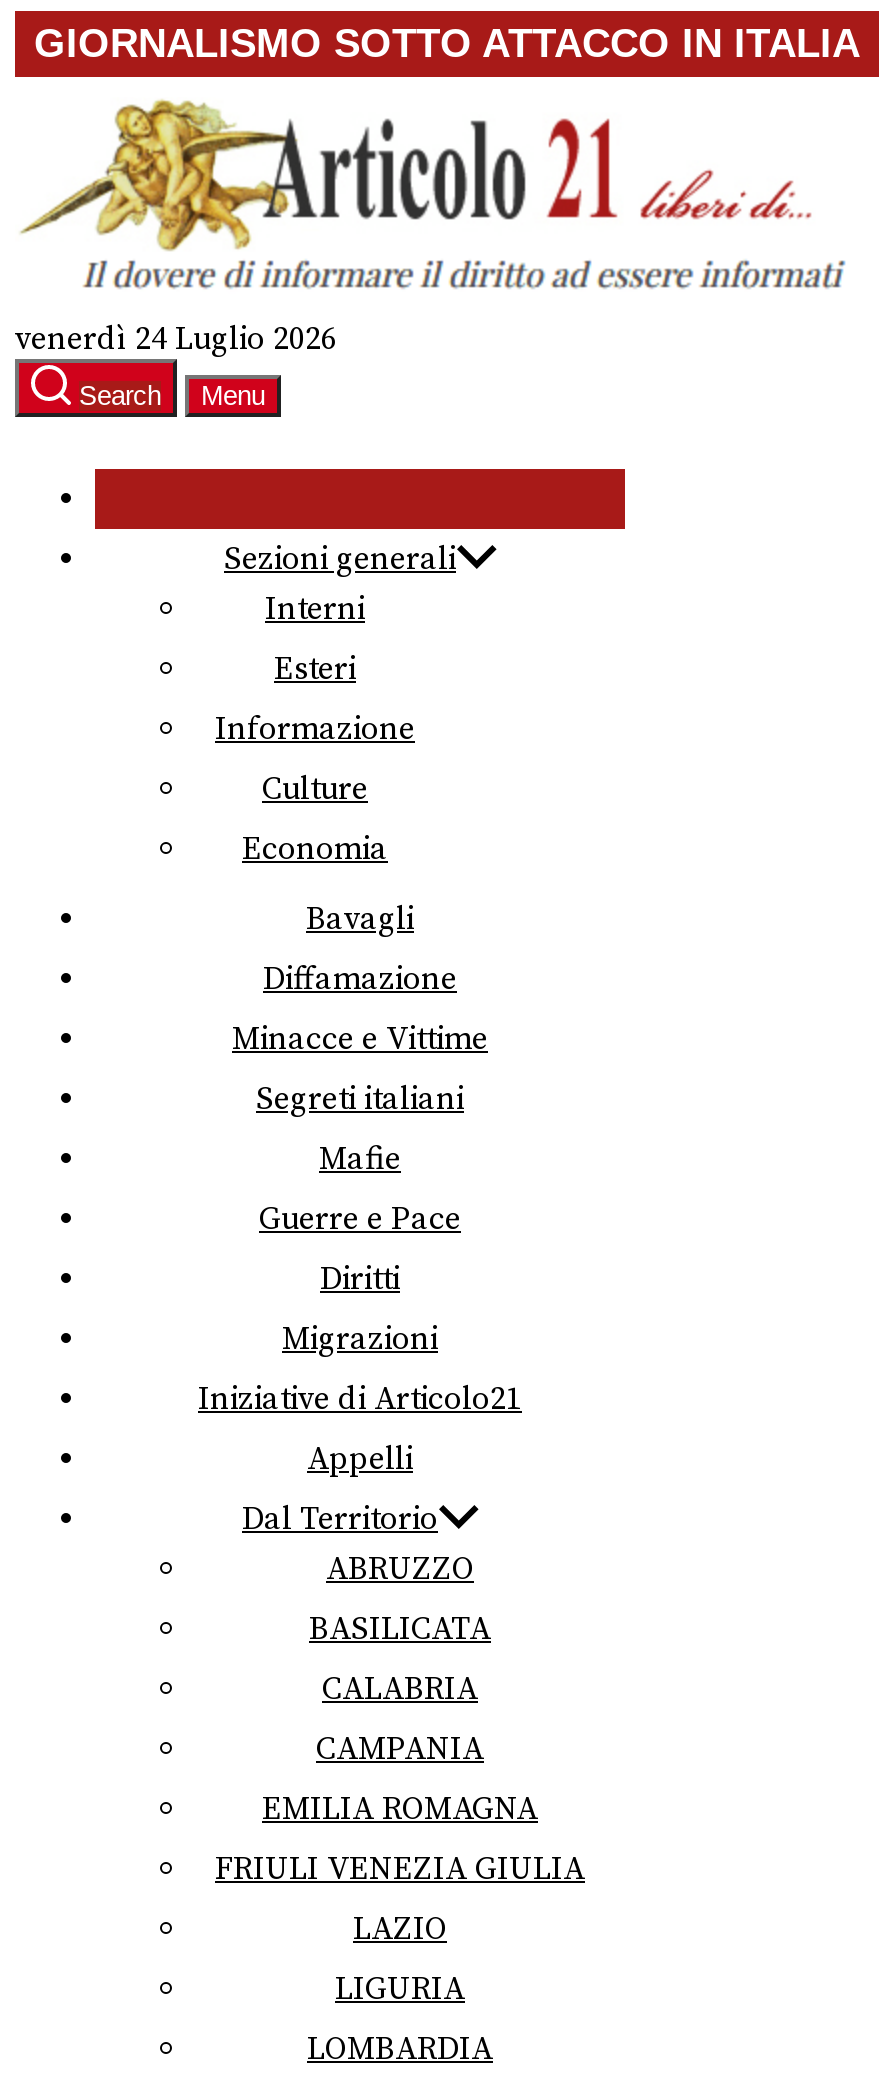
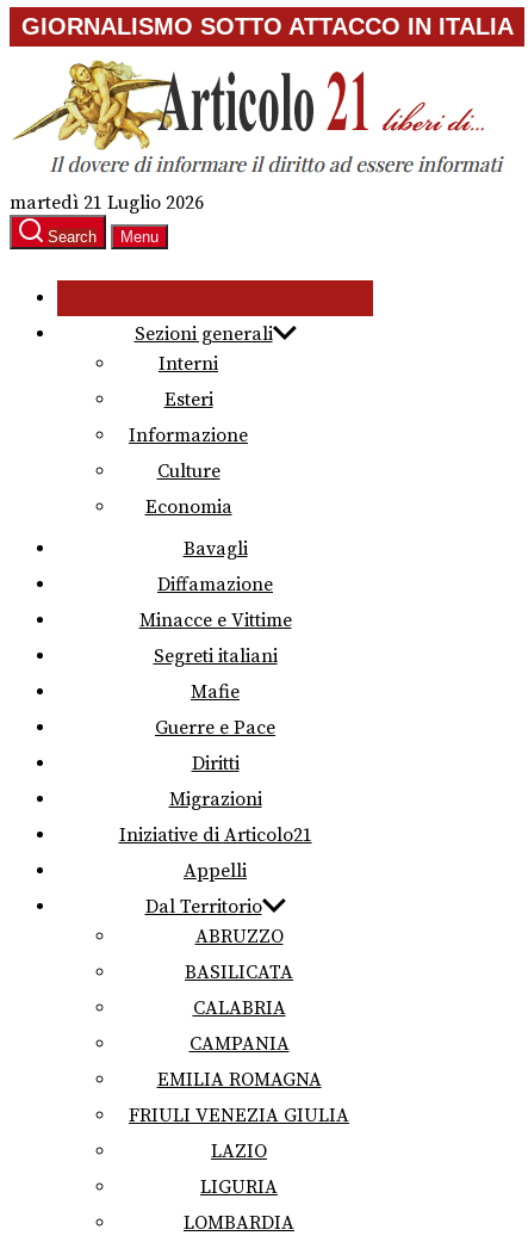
[15,319,337,359] venerdì 24 Luglio 2026 -> [10,191,204,215] martedì 21 Luglio 2026

